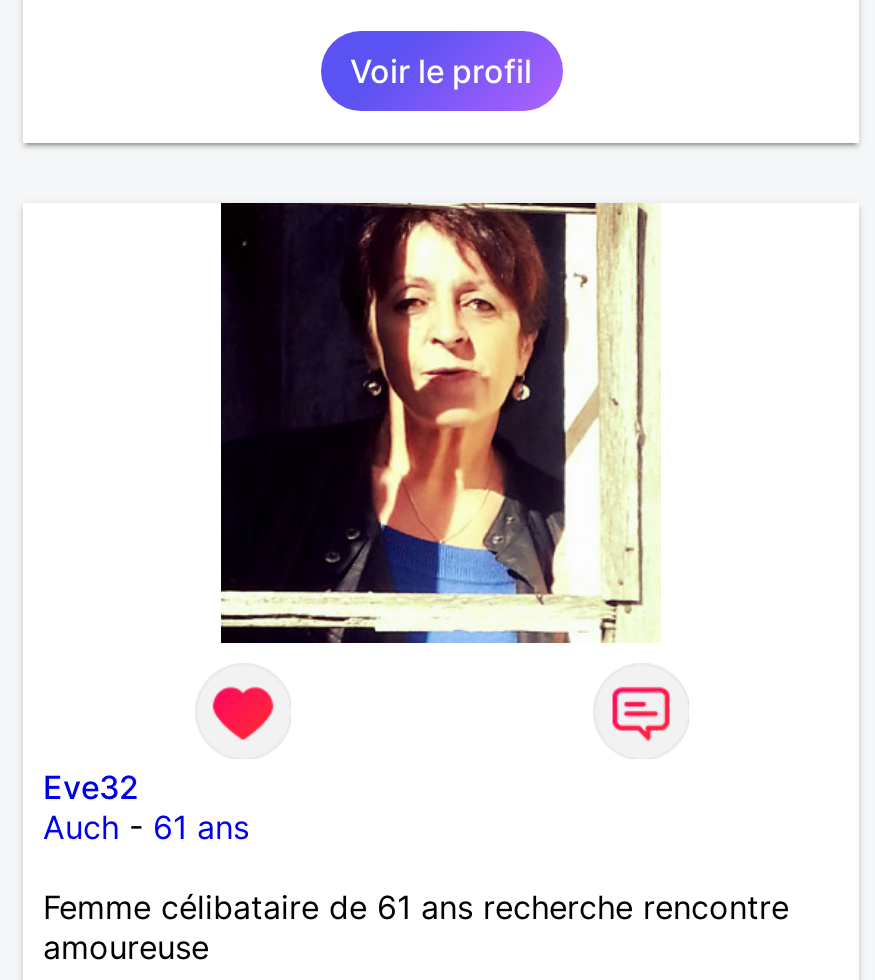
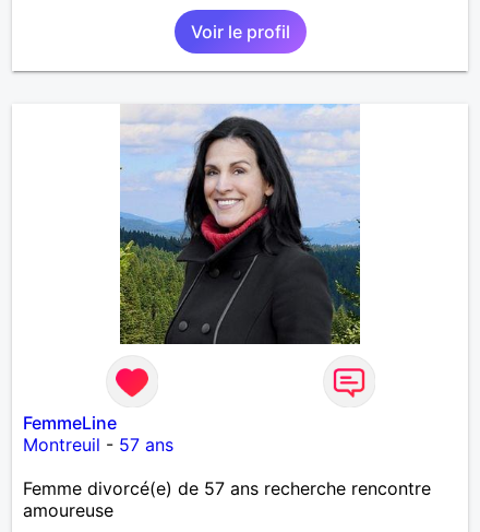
[219,201,661,645] [image] -> [119,104,361,345] [image]
[43,767,249,847] Eve32 | Auch - 61 ans -> [23,412,173,455] FemmeLine | Montreuil - 57 ans
[43,887,789,927] Femme célibataire de 61 ans recherche rencontre -> [23,477,431,499] Femme divorcé(e) de 57 ans recherche rencontre

